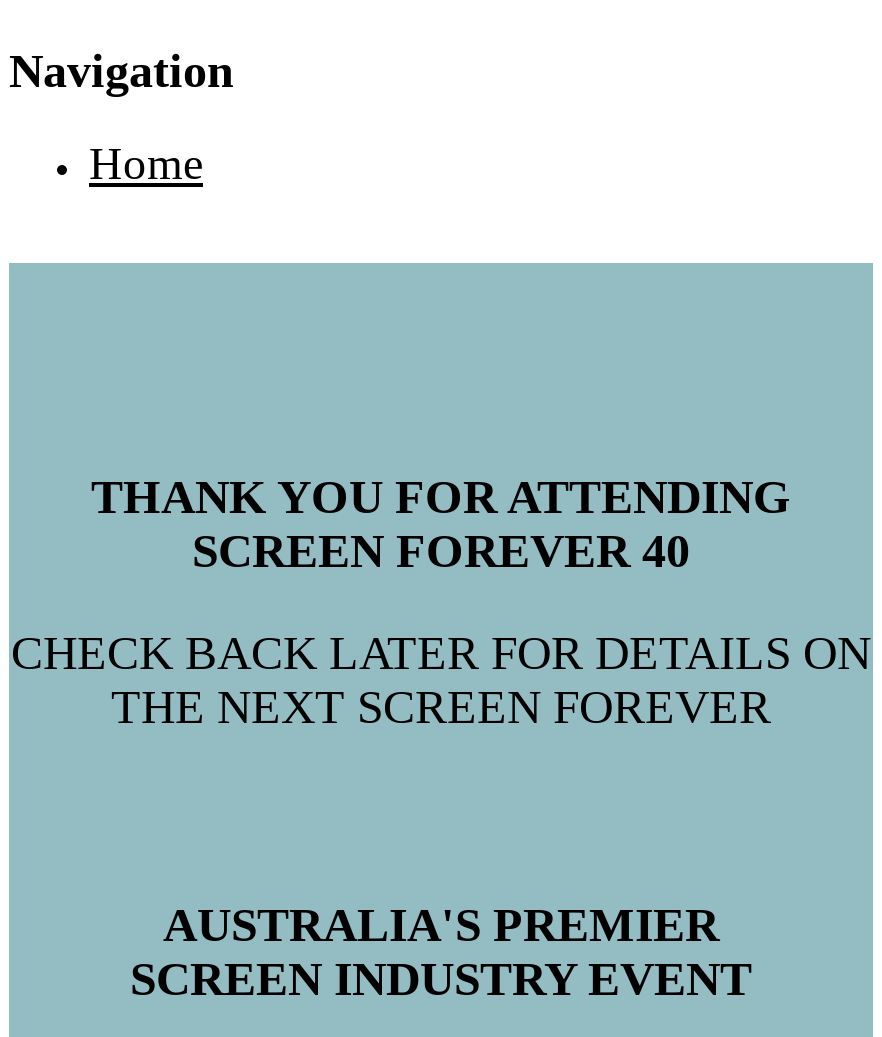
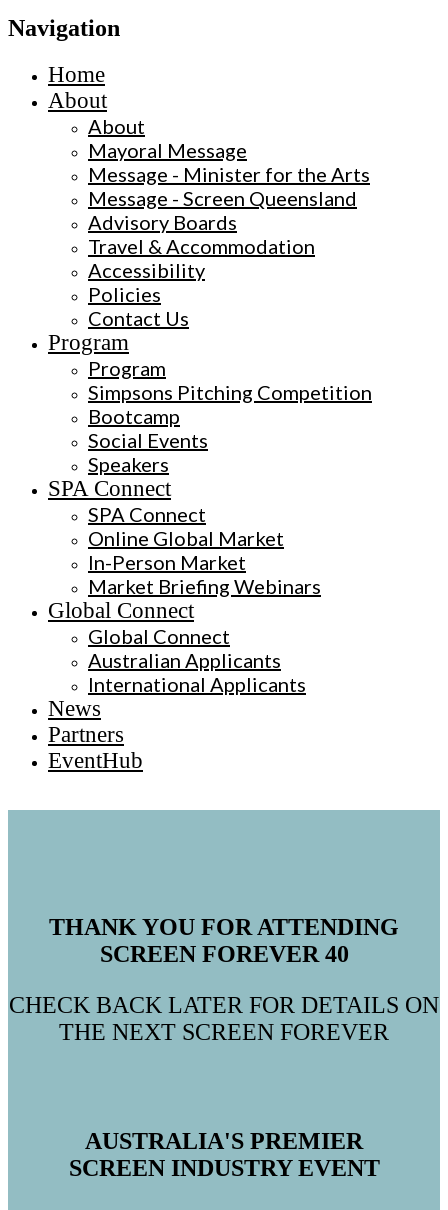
none -> [48,88,372,773] About | About | Mayoral Message | Message - Minister for the Arts | Message - Screen Queensland | Advisory Boards | Travel & Accommodation | Accessibility | Policies | Contact Us | Program | Program | Simpsons Pitching Competition | Bootcamp | Social Events | Speakers | SPA Connect | SPA Connect | Online Global Market | In-Person Market | Market Briefing Webinars | Global Connect | Global Connect | Australian Applicants | International Applicants | News | Partners | EventHub

